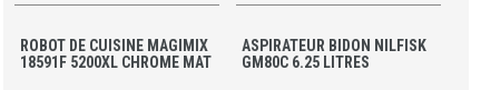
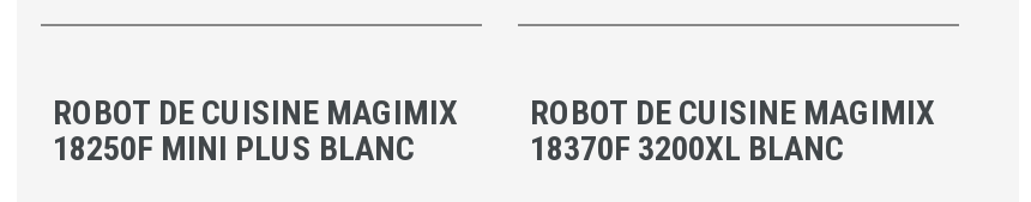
[242,36,426,71] ASPIRATEUR BIDON NILFISK | GM80C 6.25 LITRES -> [530,92,935,166] ROBOT DE CUISINE MAGIMIX | 18370F 3200XL BLANC
[20,53,212,71] 18591F 5200XL CHROME MAT -> [53,128,415,166] 18250F MINI PLUS BLANC

